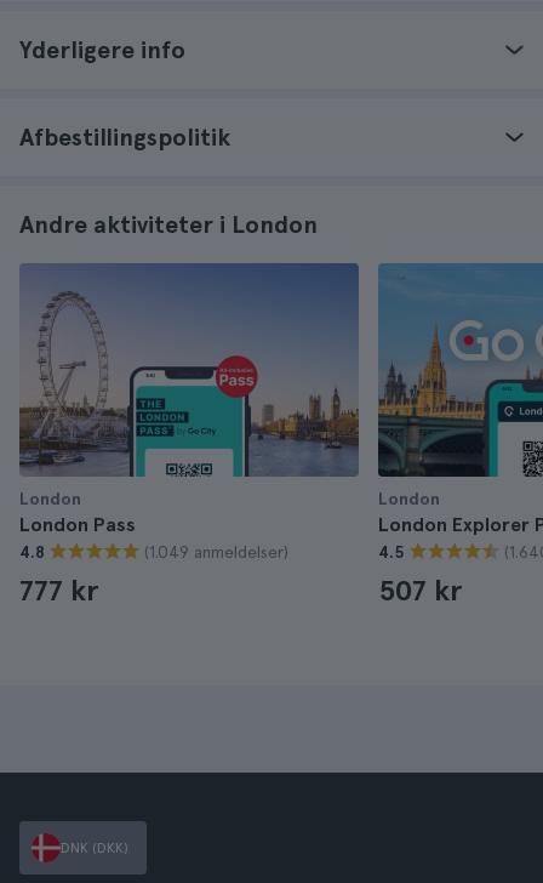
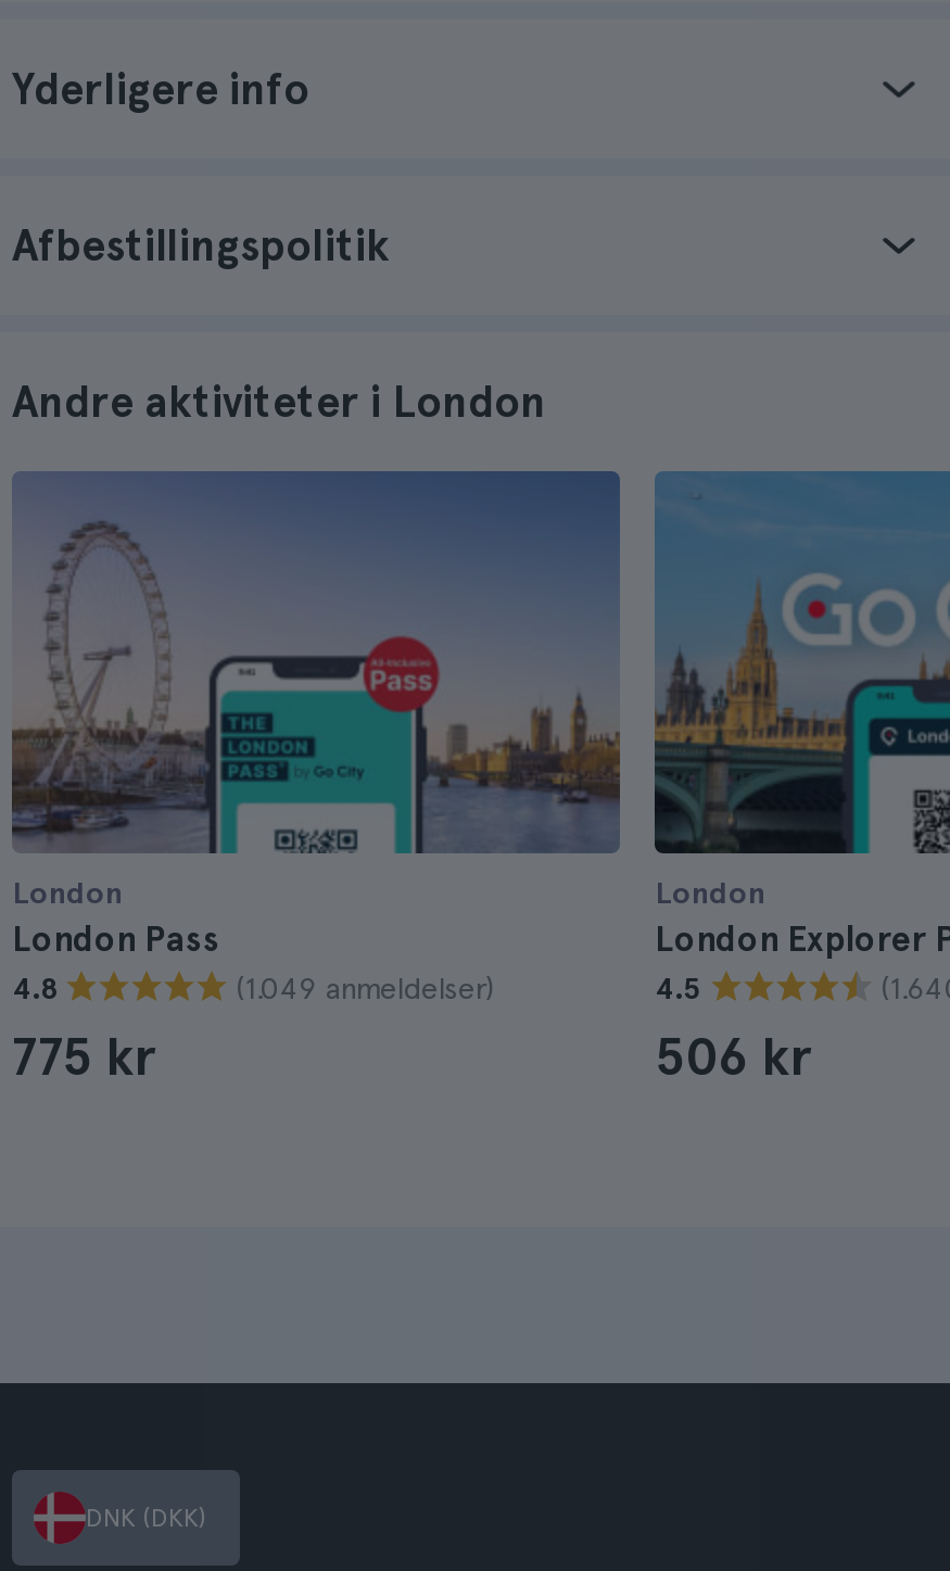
[19,572,98,608] 777 kr -> [12,1025,155,1088] 775 kr
[378,572,462,608] 507 kr -> [655,1025,811,1088] 506 kr

